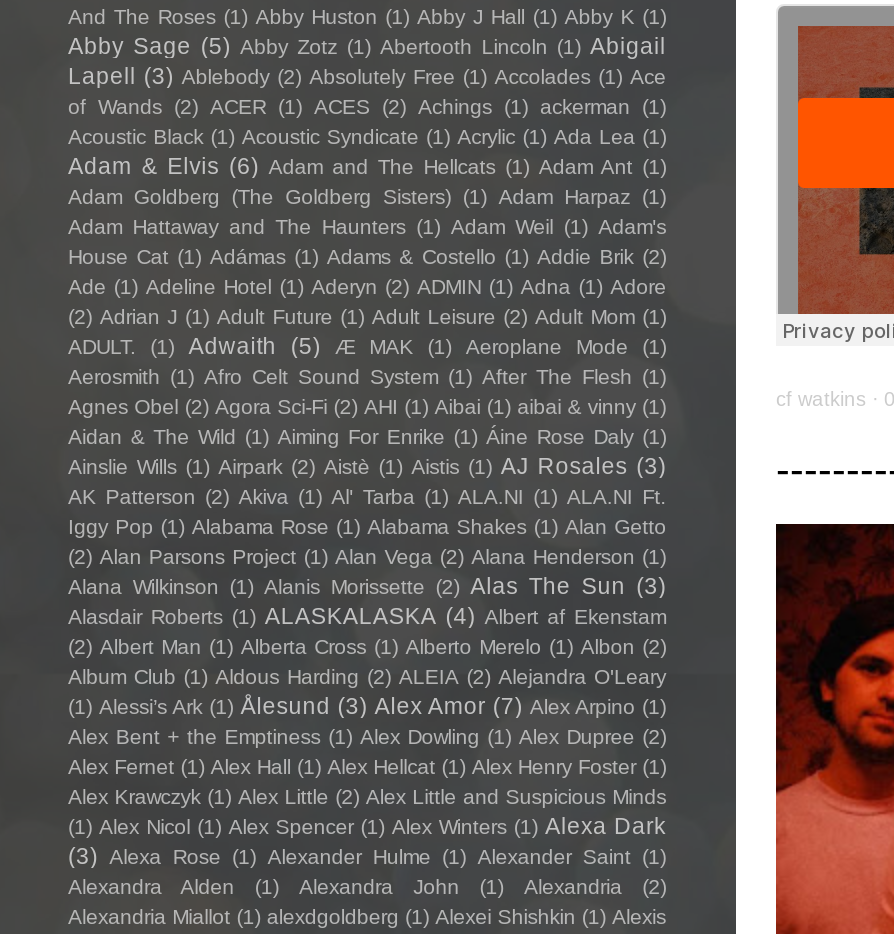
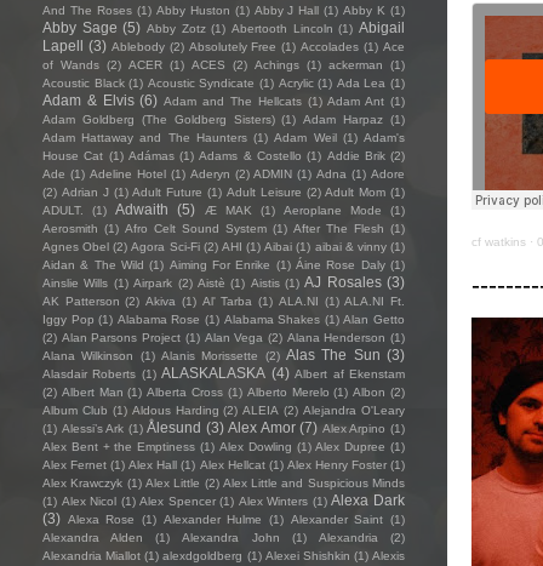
[68,726,666,748] Alex Bent + the Emptiness (1) Alex Dowling (1) Alex Dupree (2) -> [42,440,405,453] Alex Bent + the Emptiness (1) Alex Dowling (1) Alex Dupree (1)

